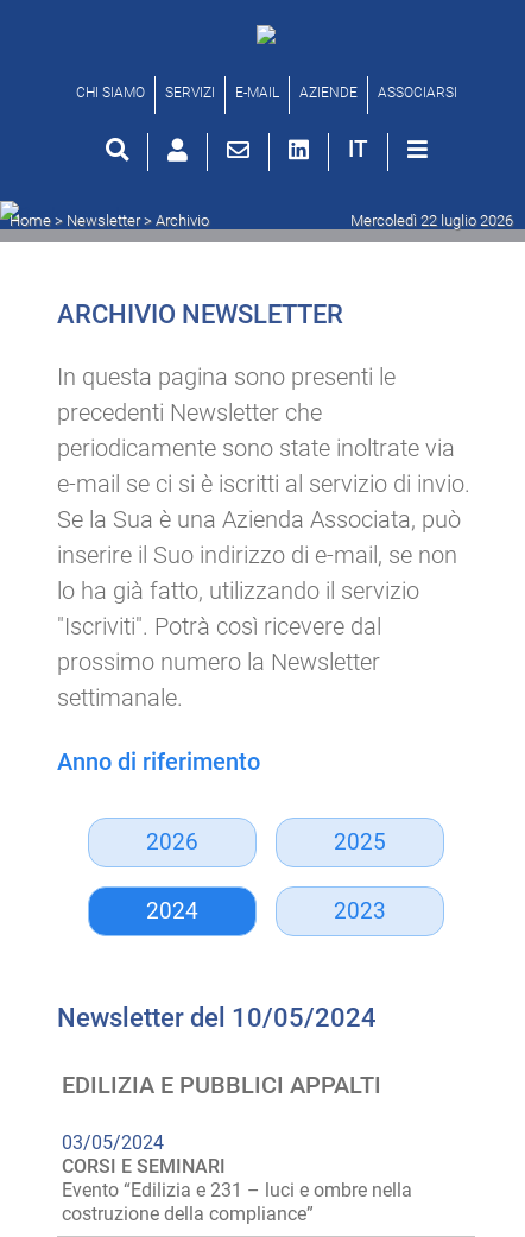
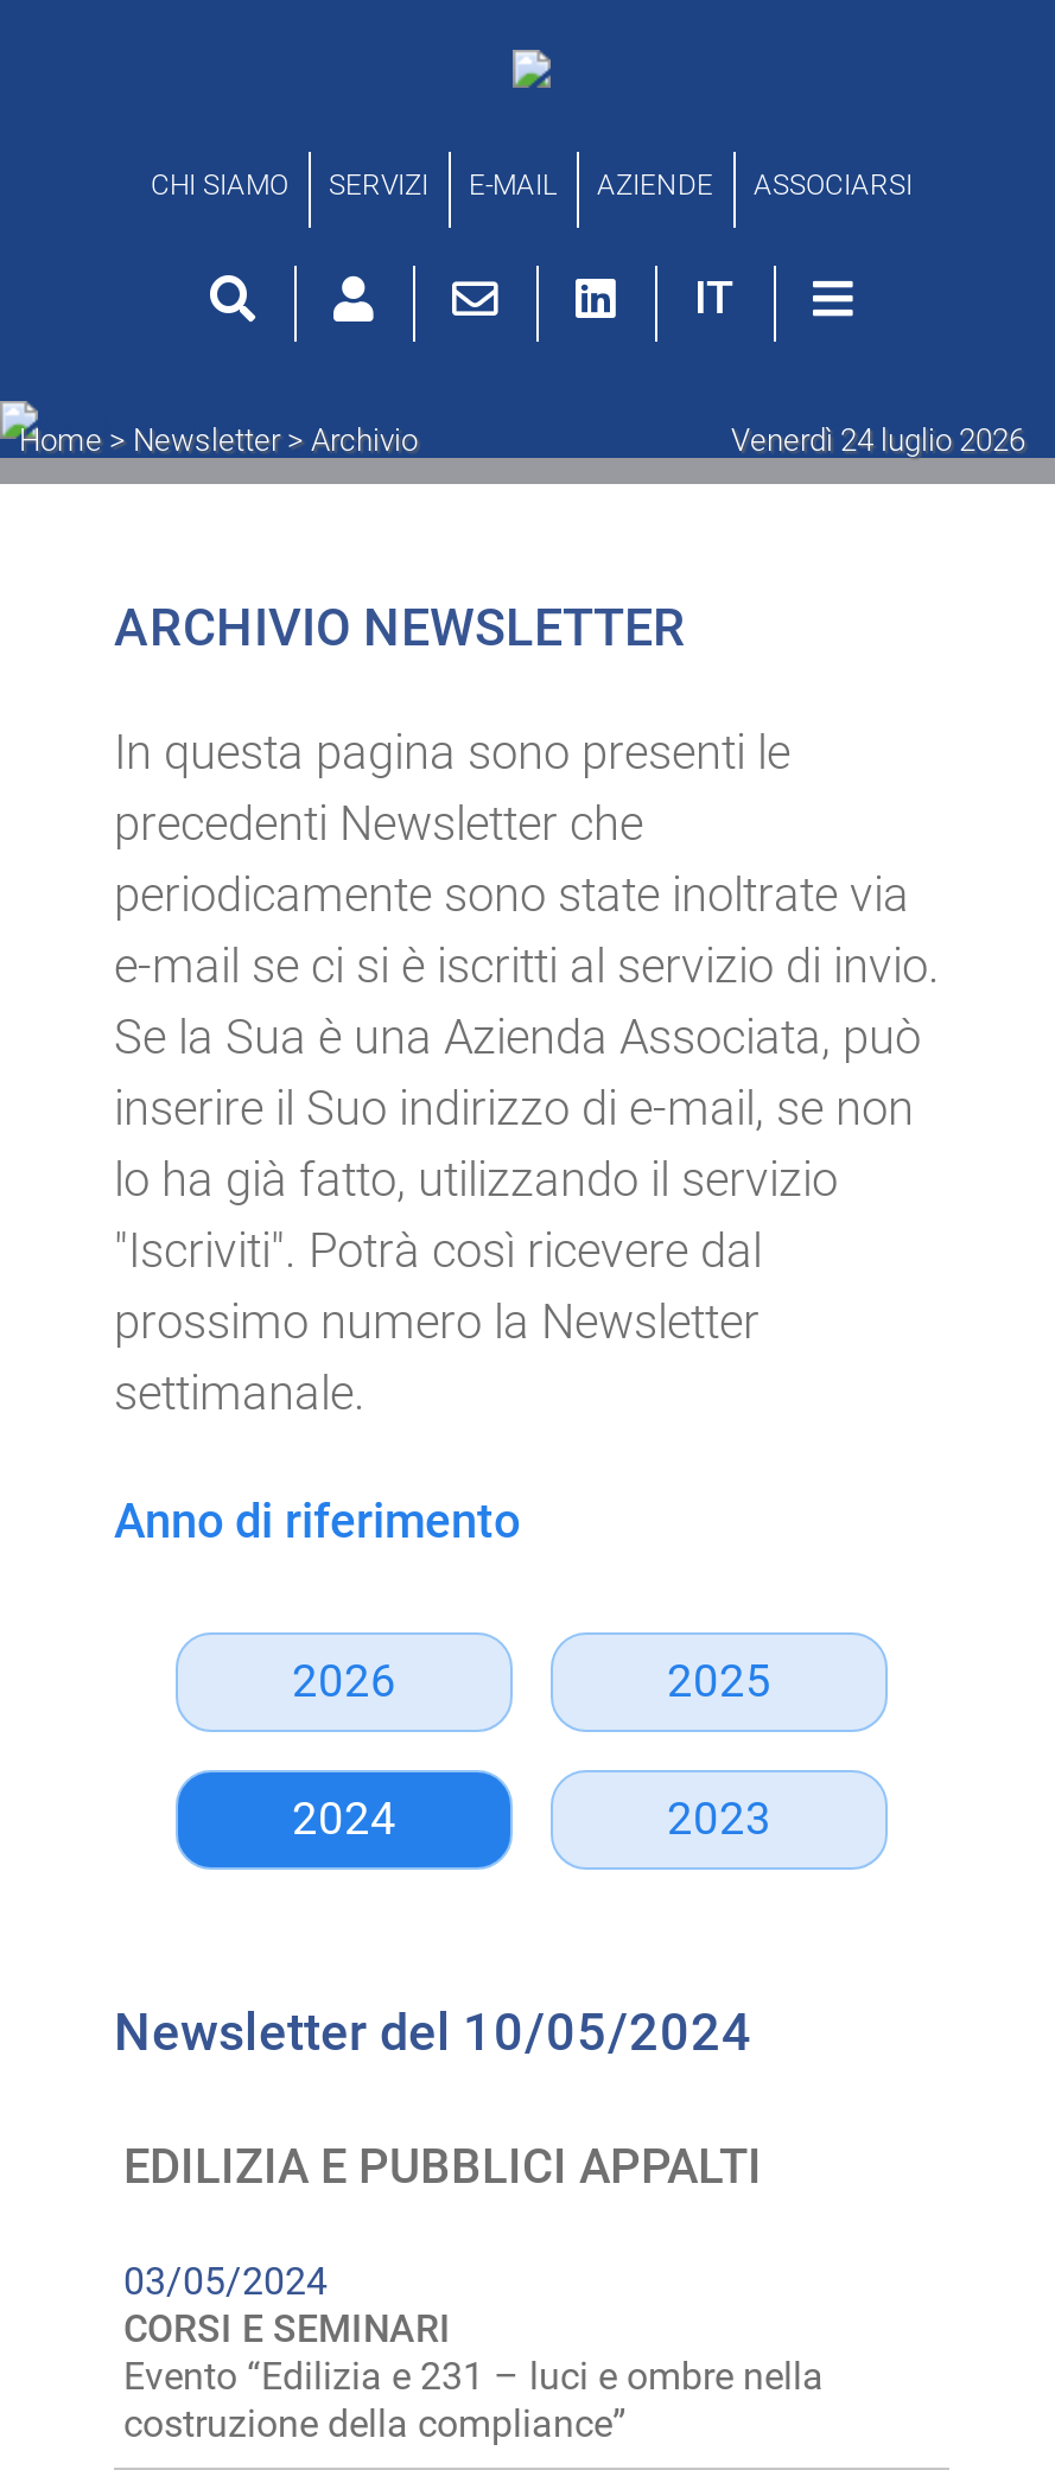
[350,212,513,229] Mercoledì 22 luglio 2026 -> [731,422,1025,458] Venerdì 24 luglio 2026

